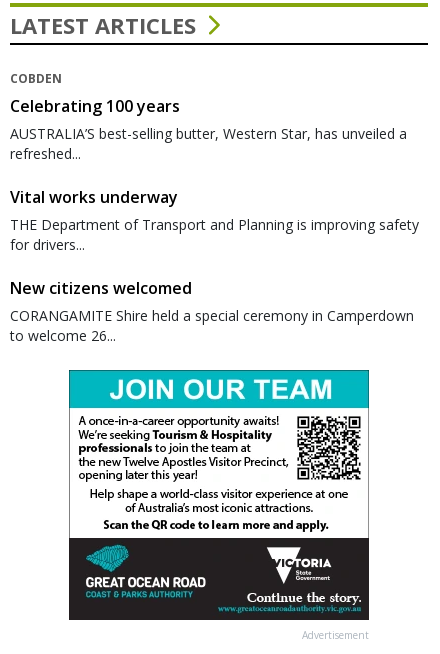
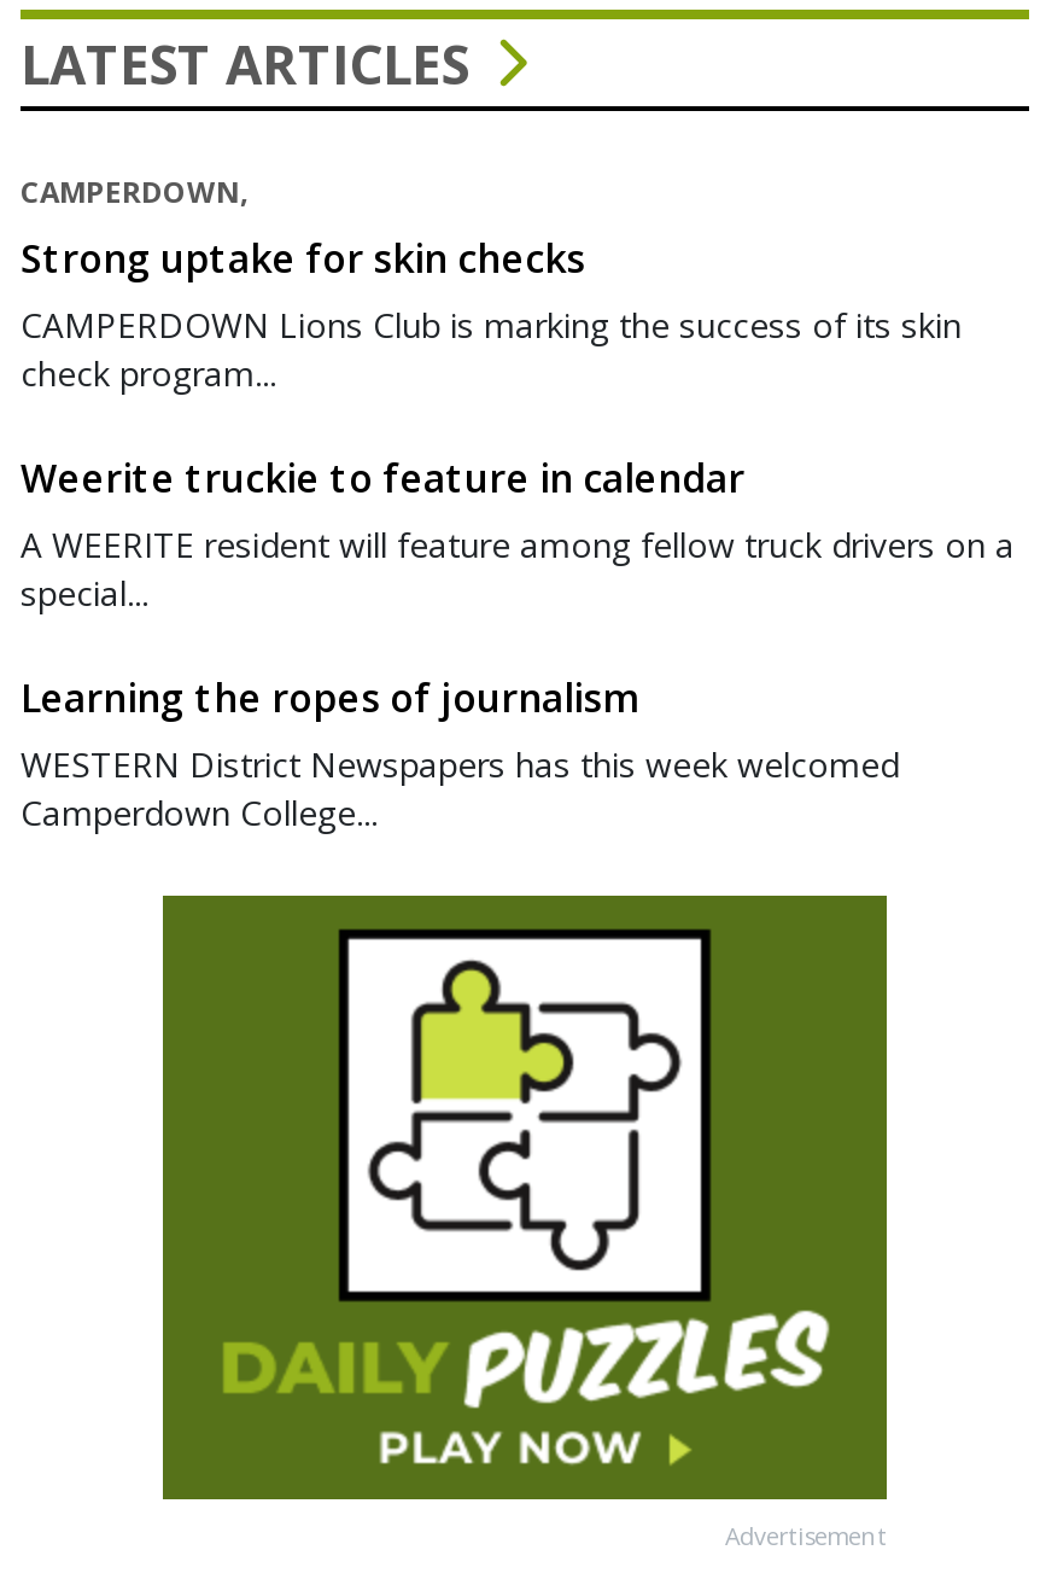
[10,70,407,163] COBDEN | Celebrating 100 years | AUSTRALIA’S best-selling butter, Western Star, has unveiled a | refreshed... -> [21,171,962,395] CAMPERDOWN, | Strong uptake for skin checks | CAMPERDOWN Lions Club is marking the success of its skin | check program...
[10,186,419,254] Vital works underway | THE Department of Transport and Planning is improving safety | for drivers... -> [21,451,1015,615] Weerite truckie to feature in calendar | A WEERITE resident will feature among fellow truck drivers on a | special...
[10,277,414,345] New citizens welcomed | CORANGAMITE Shire held a special ceremony in Camperdown | to welcome 26... -> [21,670,899,835] Learning the ropes of journalism | WESTERN District Newspapers has this week welcomed | Camperdown College...
[68,369,370,620] [image] -> [160,893,889,1499] [image]

